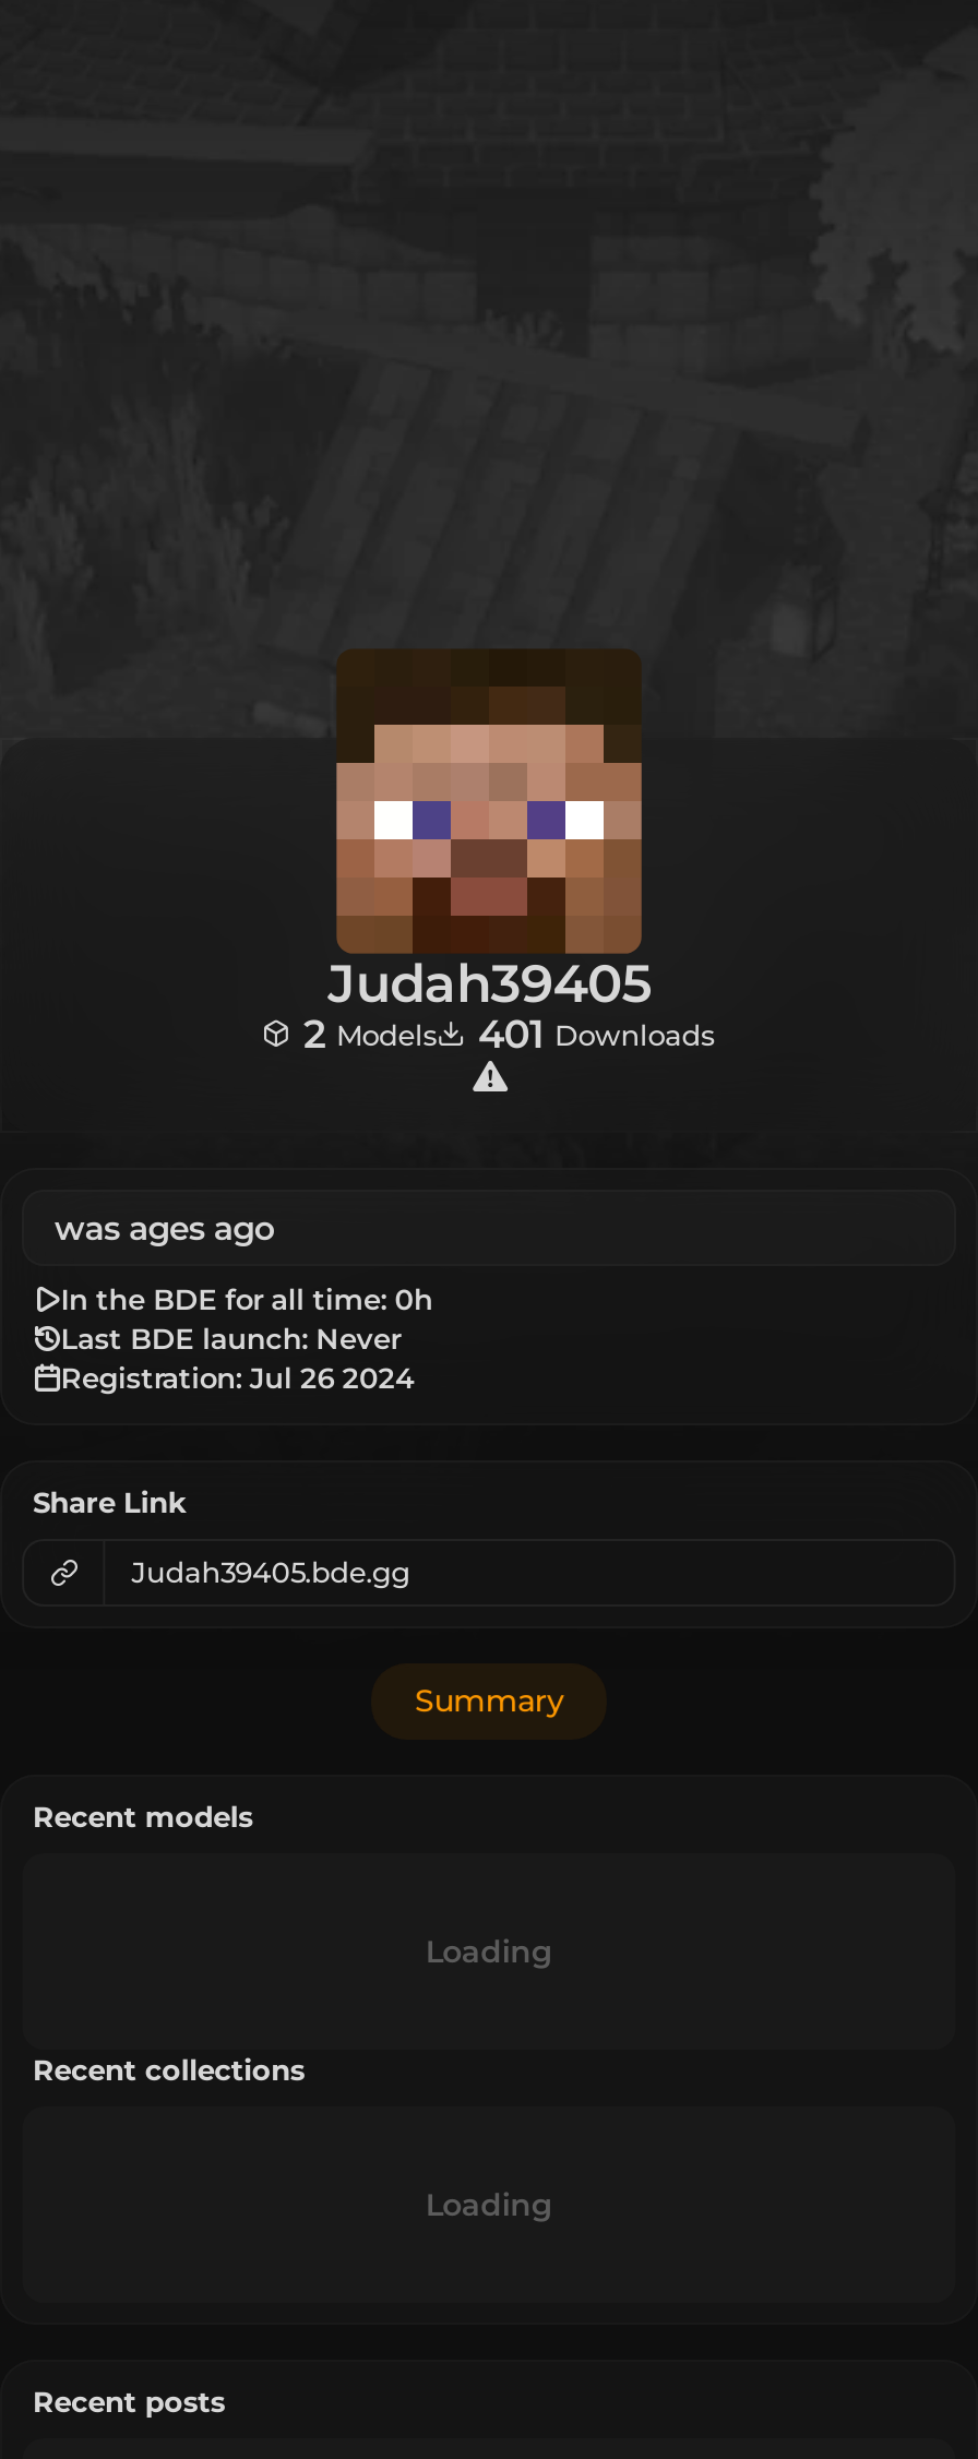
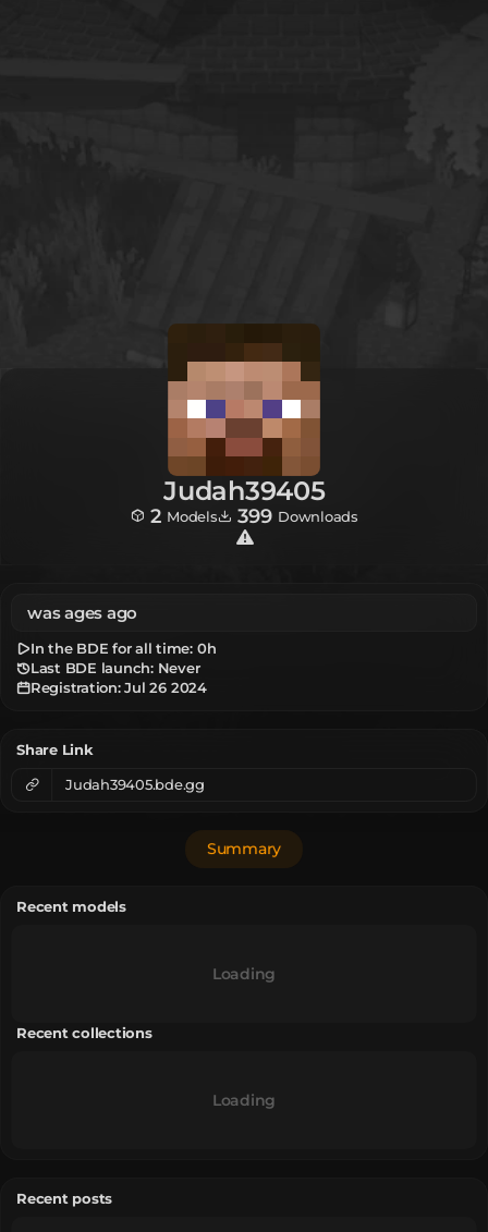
[303,1011,716,1059] 2 Models 401 Downloads -> [151,504,358,528] 2 Models 399 Downloads

